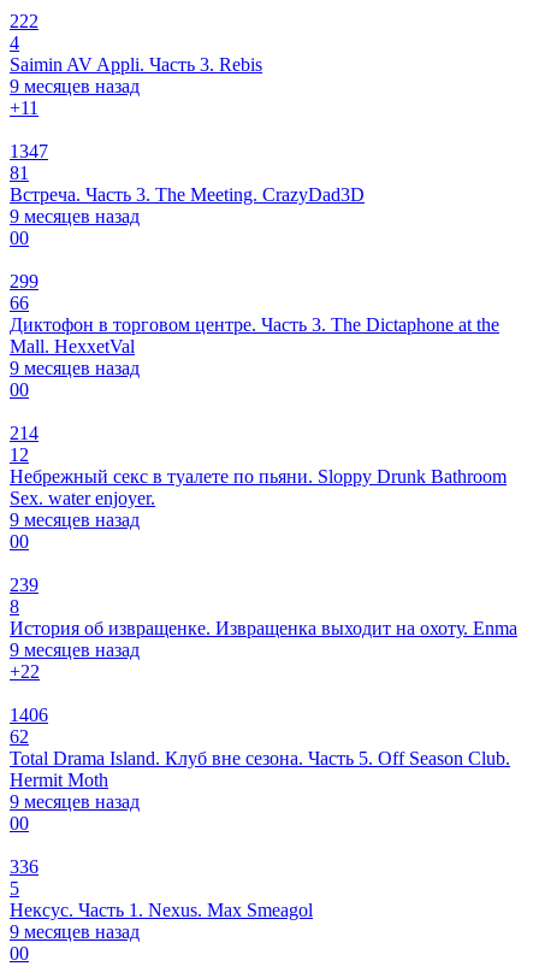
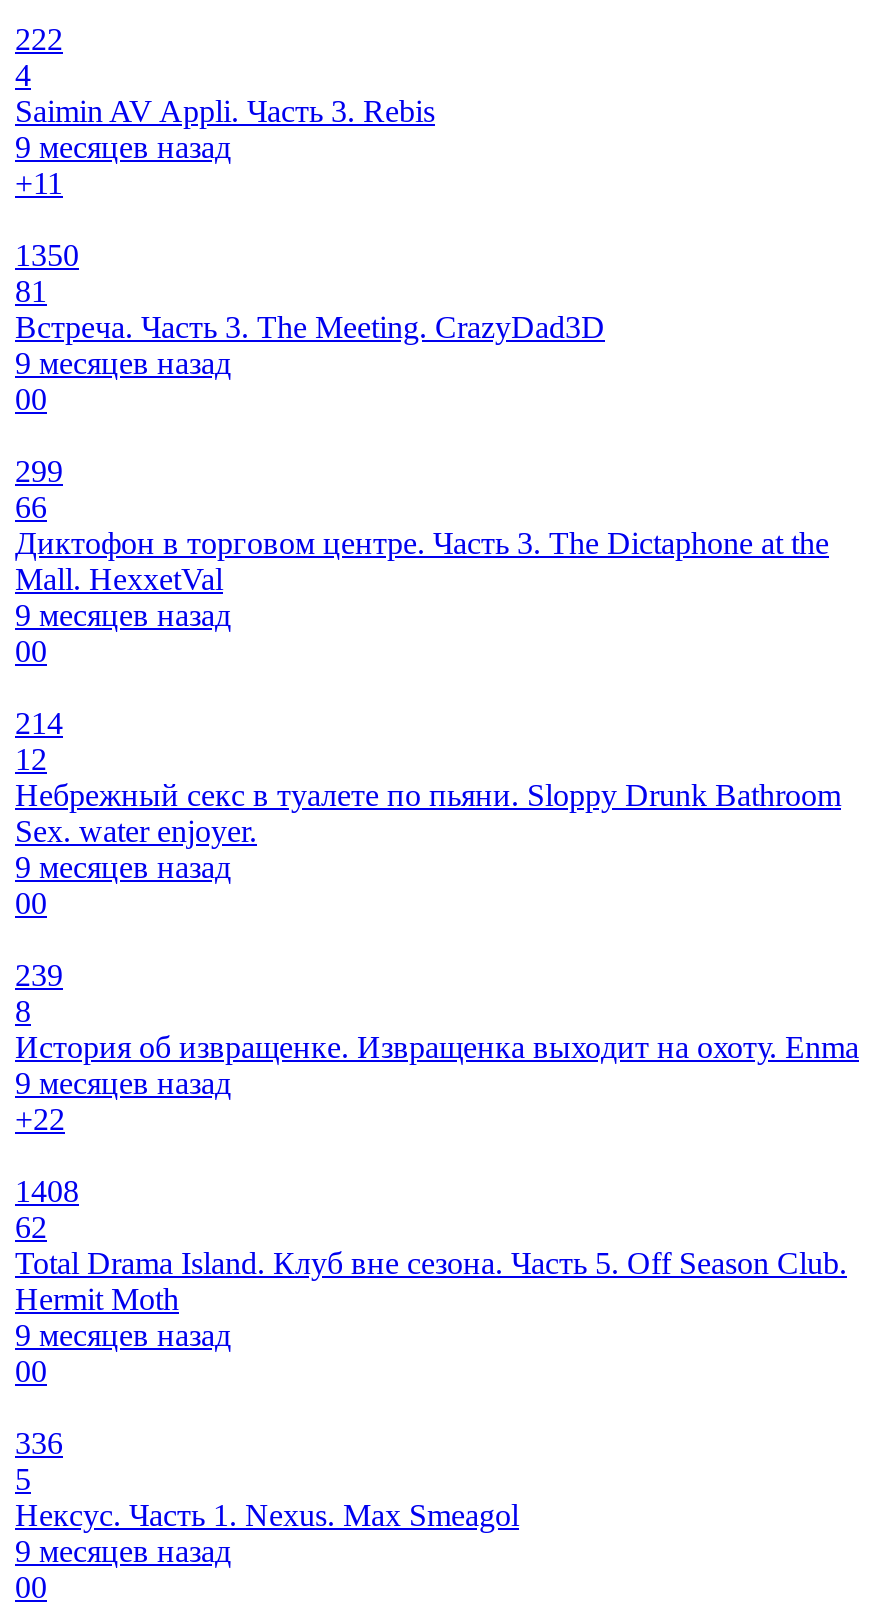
[10,141,48,162] 1347 -> [15,238,79,272] 1350
[10,705,48,725] 1406 -> [15,1174,79,1208] 1408

